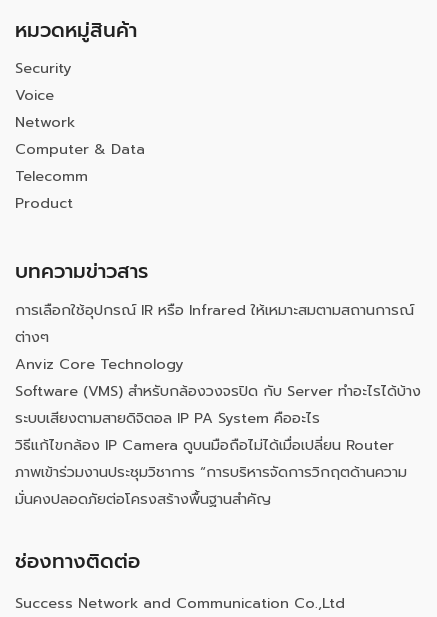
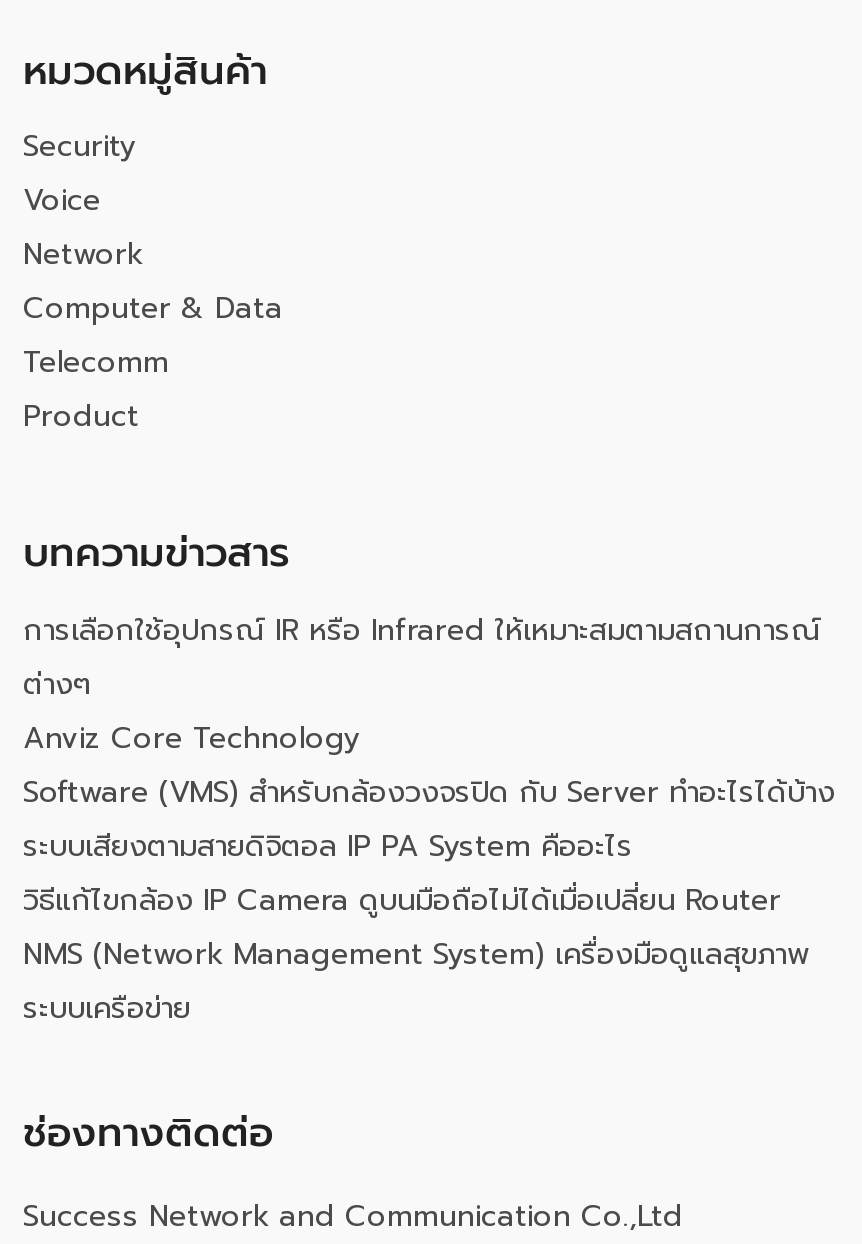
[15,461,407,510] ภาพเข้าร่วมงานประชุมวิชาการ “การบริหารจัดการวิกฤตด้านความ | มั่นคงปลอดภัยต่อโครงสร้างพื้นฐานสำคัญ -> [23,932,809,1030] NMS (Network Management System) เครื่องมือดูแลสุขภาพ | ระบบเครือข่าย

